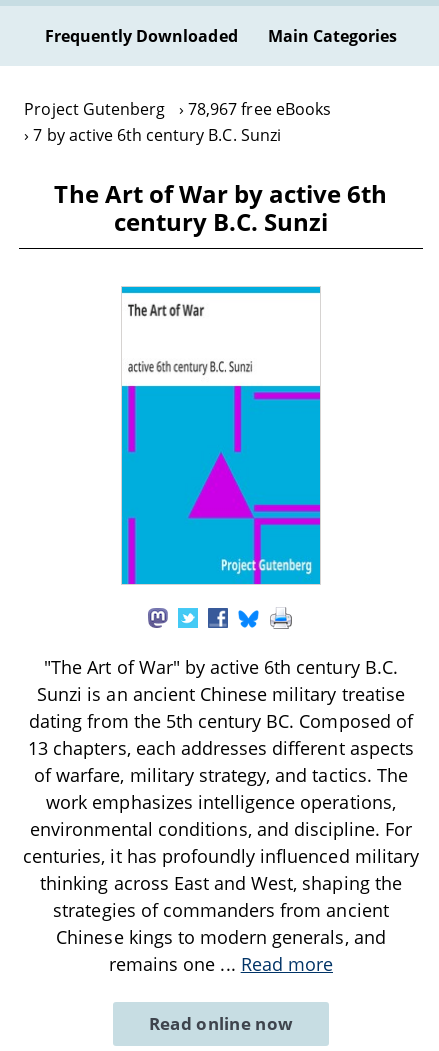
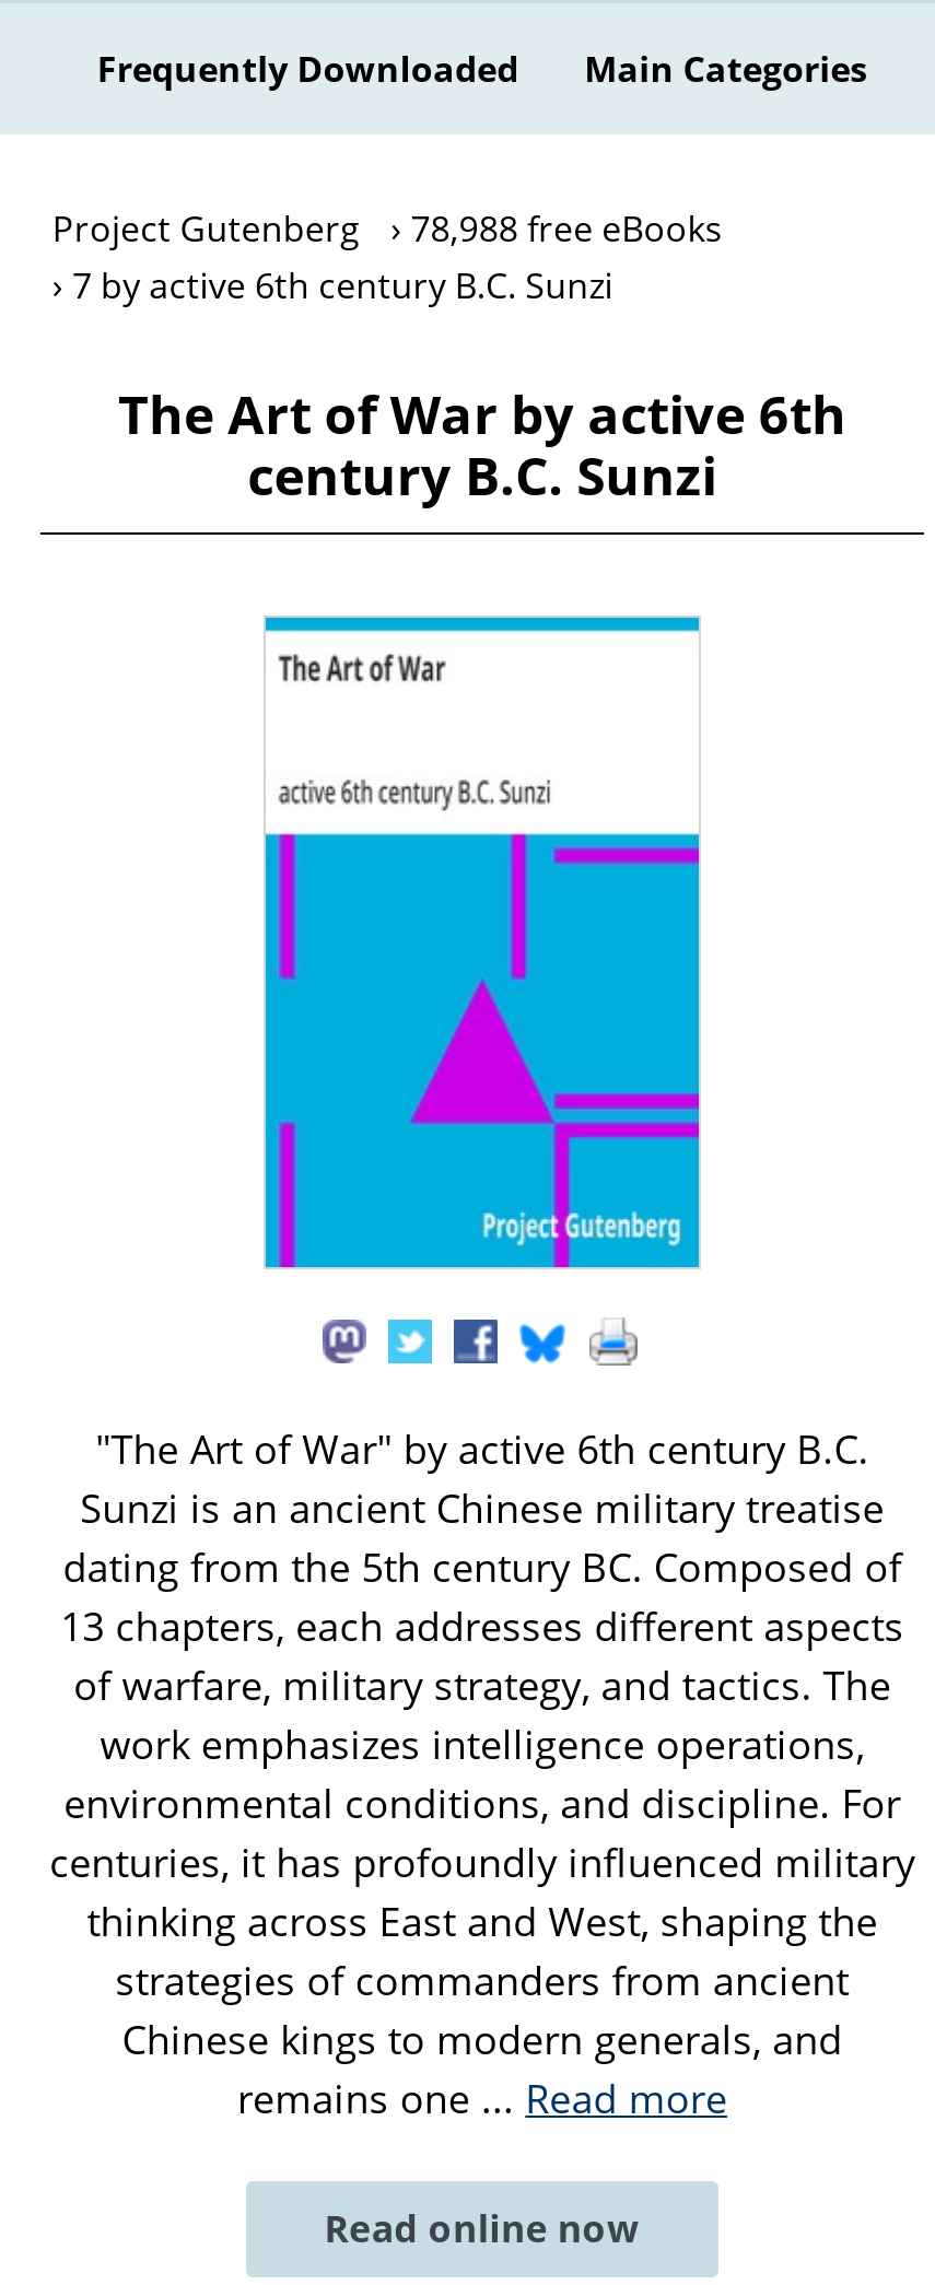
[24,98,331,120] Project Gutenberg 78,967 free eBooks -> [52,204,723,253] Project Gutenberg 78,988 free eBooks

